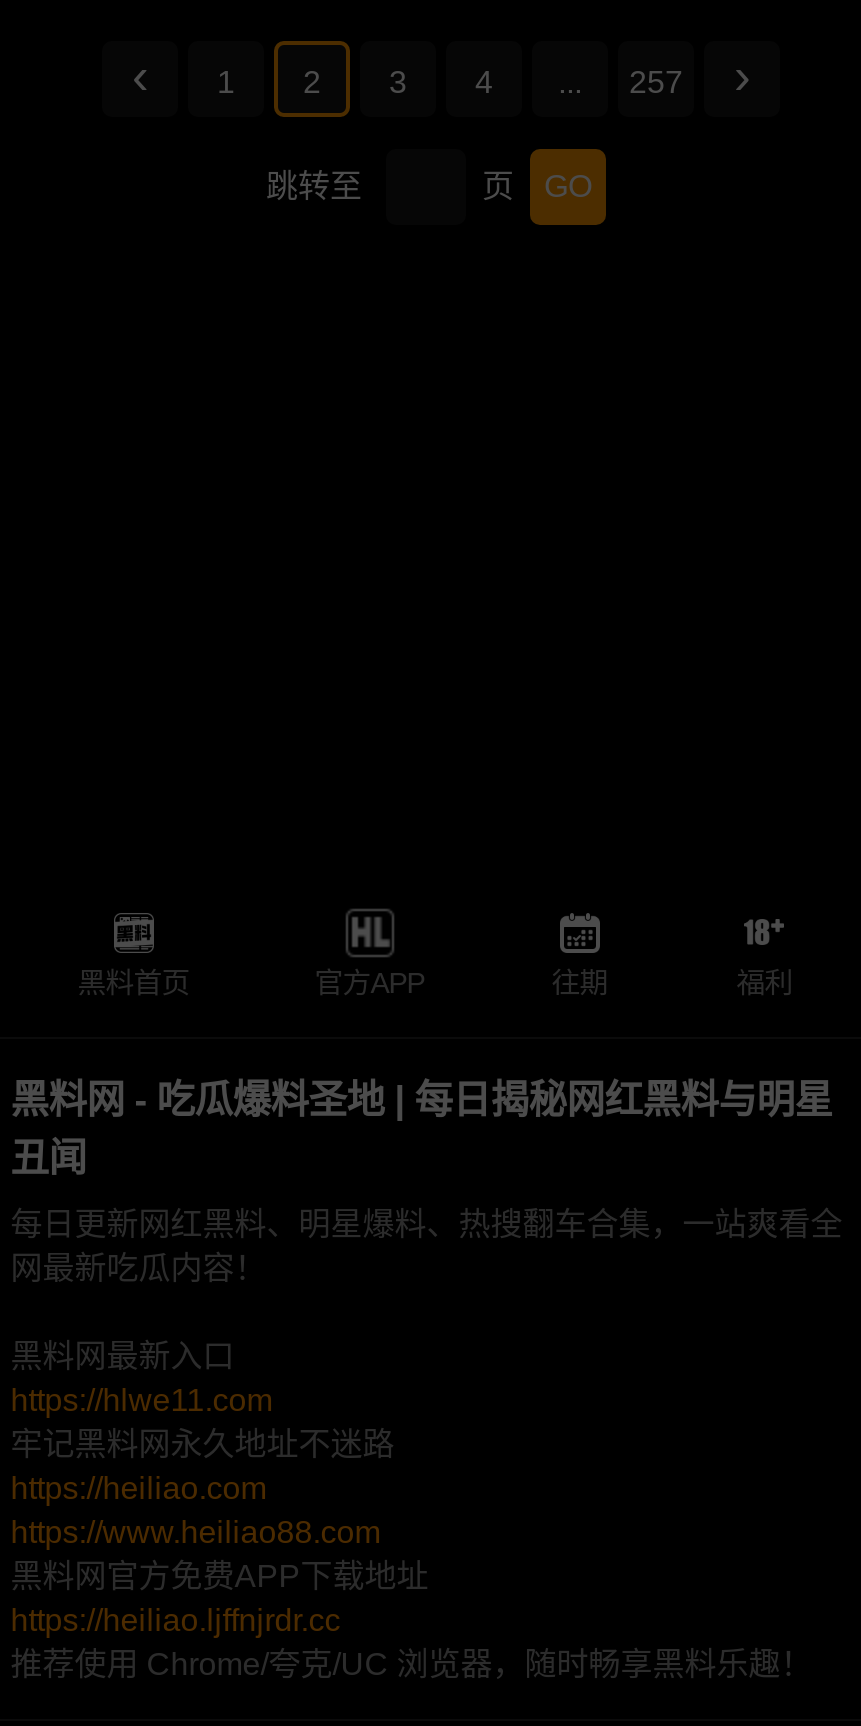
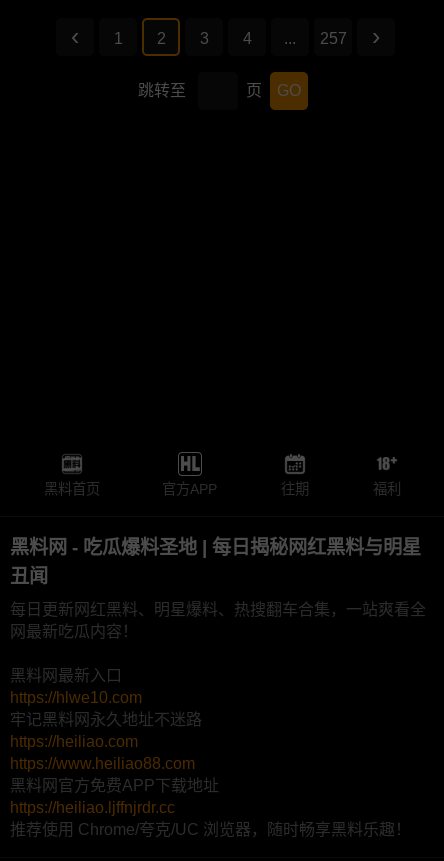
[10,1384,272,1418] https://hlwe11.com -> [10,689,142,706] https://hlwe10.com

